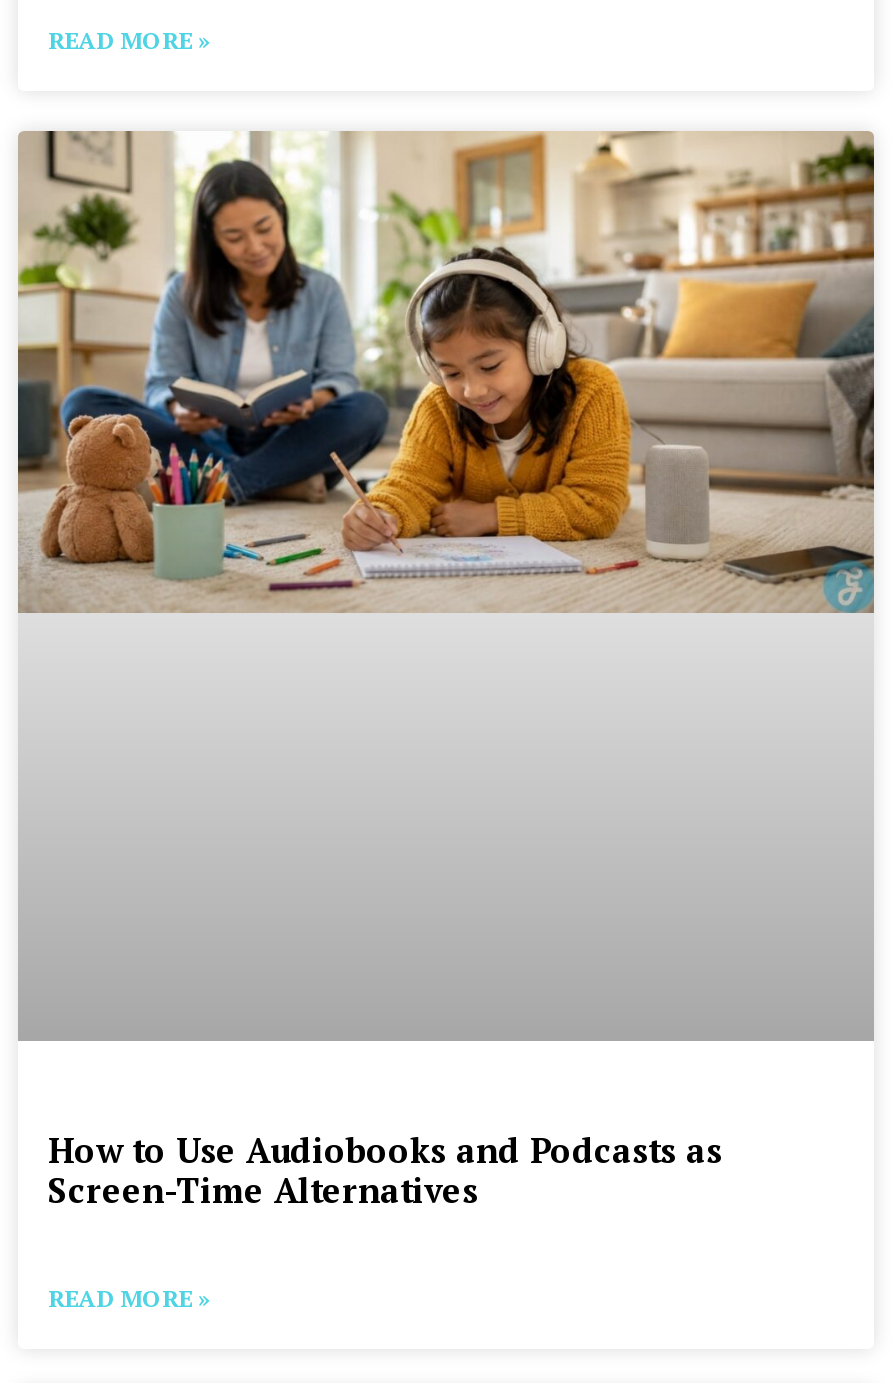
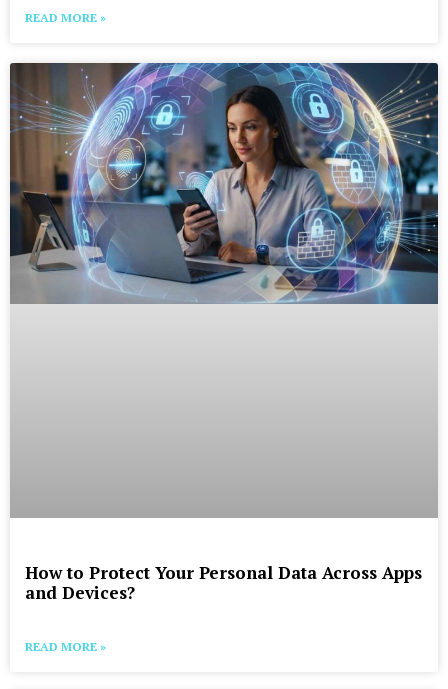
[16,129,876,613] [image] -> [9,62,439,305] [image]
[48,1127,722,1213] How to Use Audiobooks and Podcasts as | Screen-Time Alternatives -> [25,561,422,604] How to Protect Your Personal Data Across Apps | and Devices?

